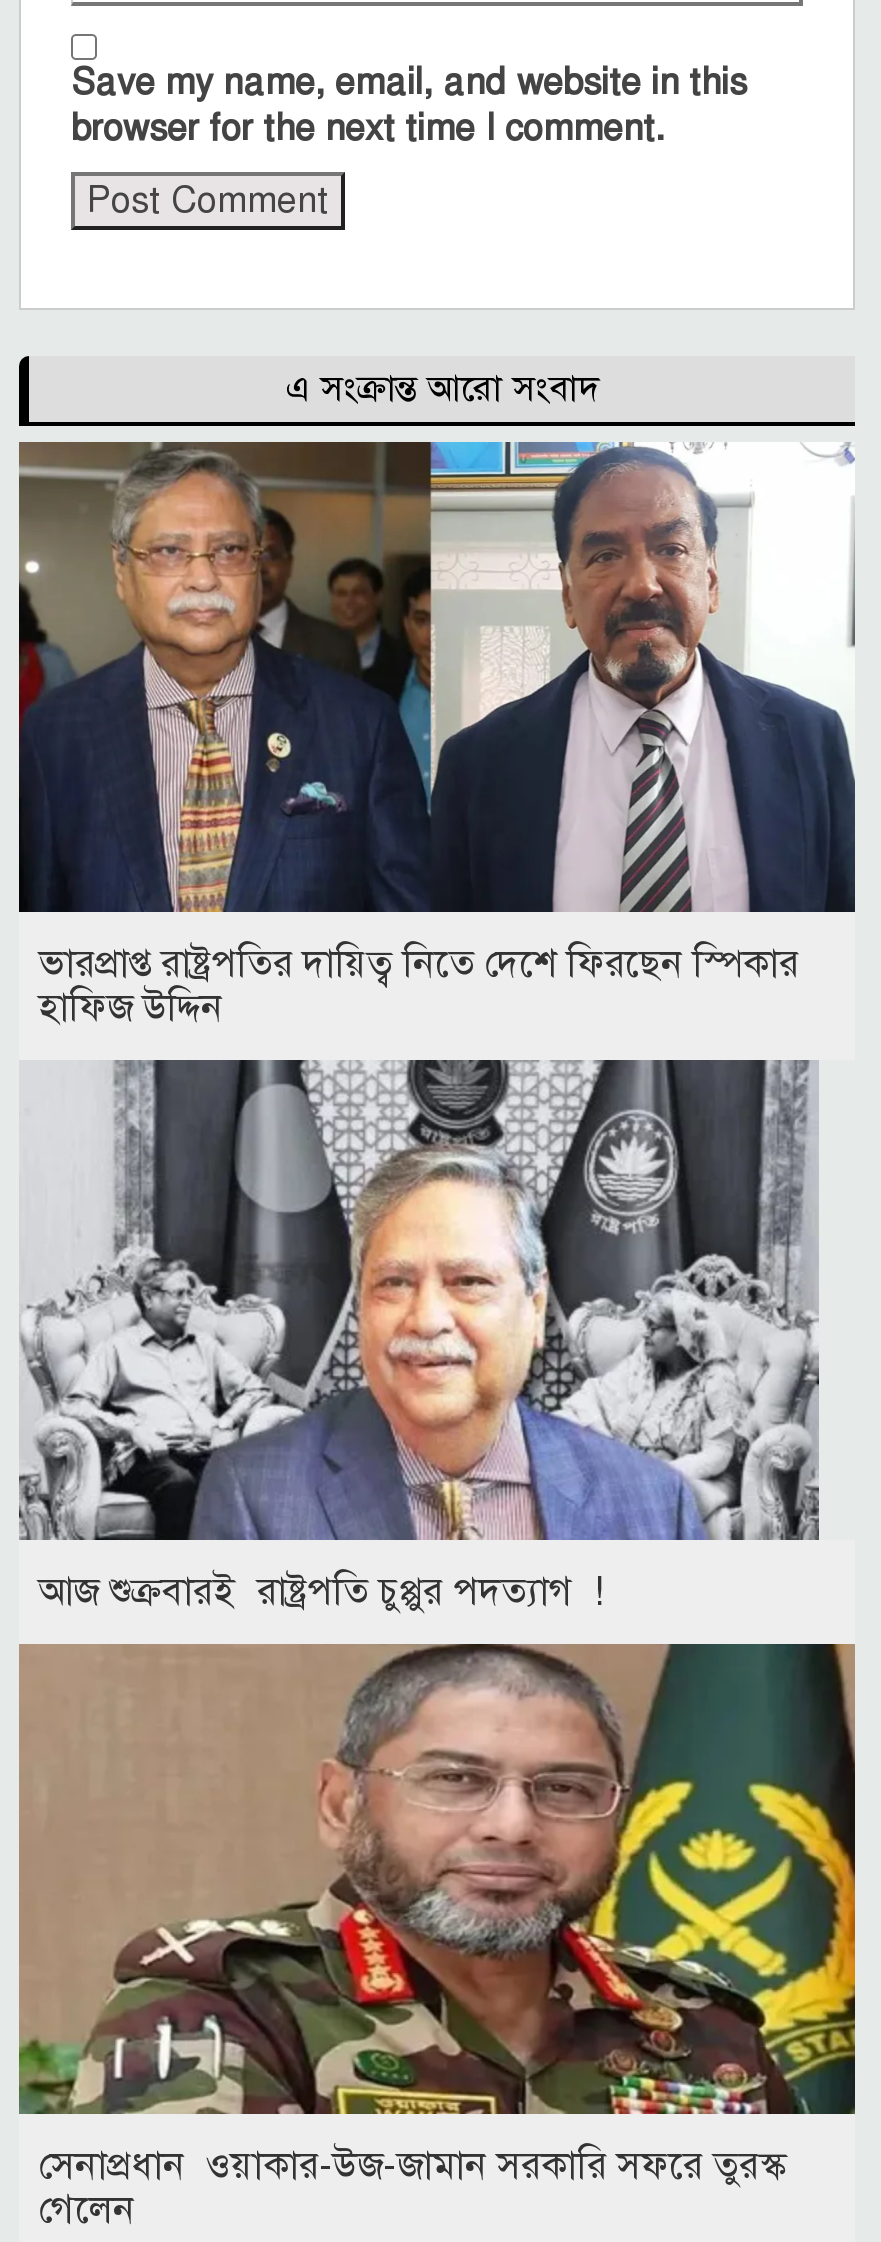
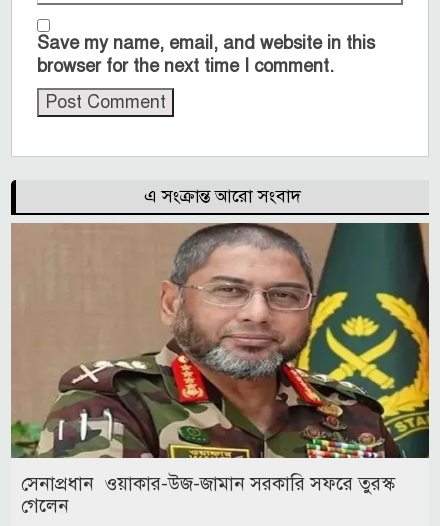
[17,440,857,1030] [image] | ভারপ্রাপ্ত রাষ্ট্রপতির দায়িত্ব নিতে দেশে ফিরছেন স্পিকার | হাফিজ উদ্দিন -> none
[17,1058,821,1614] [image] | আজ শুক্রবারই রাষ্ট্রপতি চুপ্পুর পদত্যাগ ! -> none

